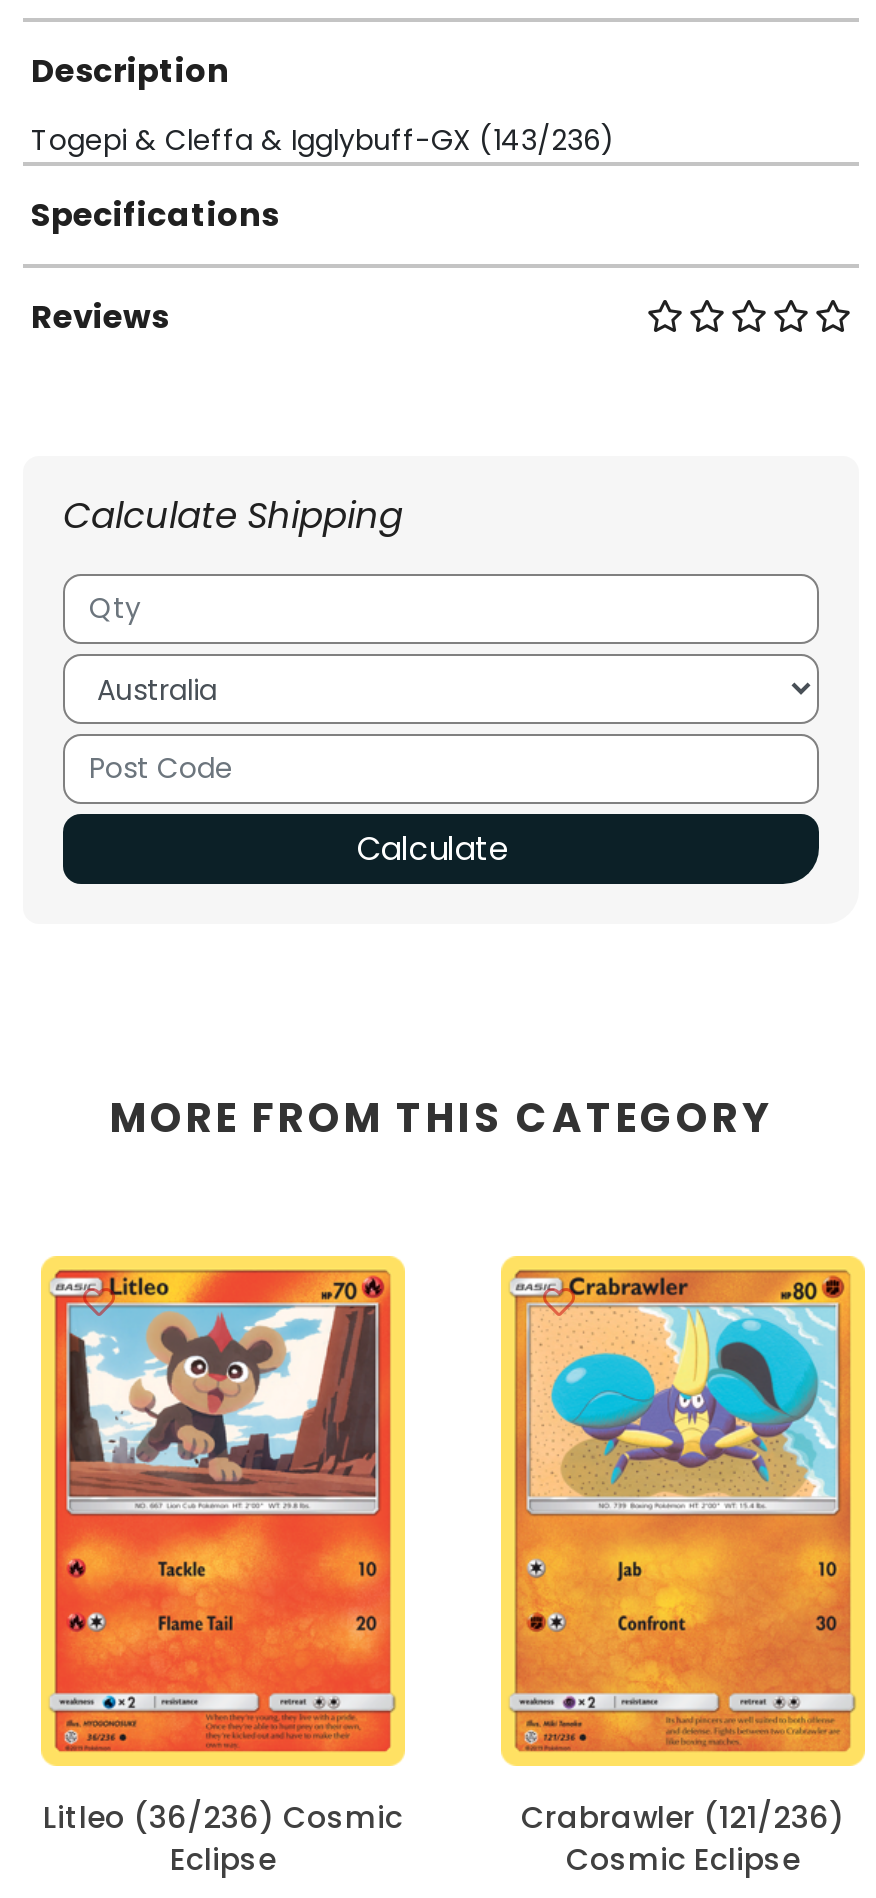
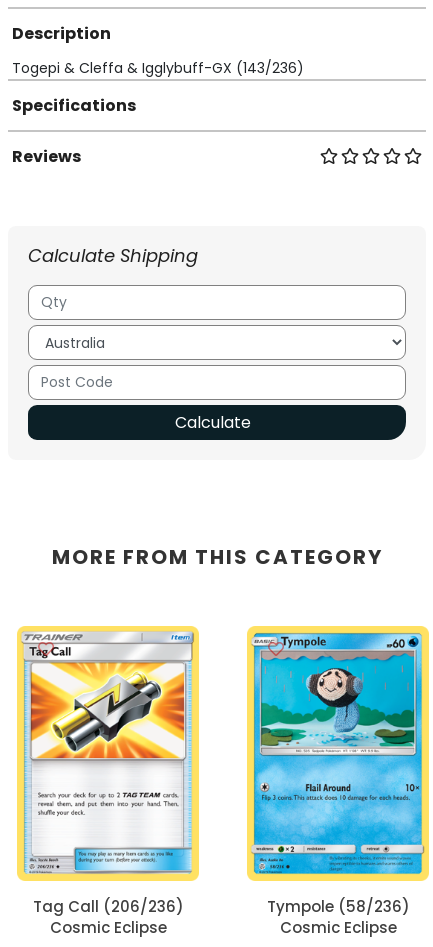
[43,1268,403,1881] [image] | Litleo (36/236) Cosmic | Eclipse -> [21,631,194,938] [image] | Tag Call (206/236) | Cosmic Eclipse
[513,1270,851,1839] [image] | Crabrawler (121/236) -> [253,632,423,917] [image] | Tympole (58/236)

